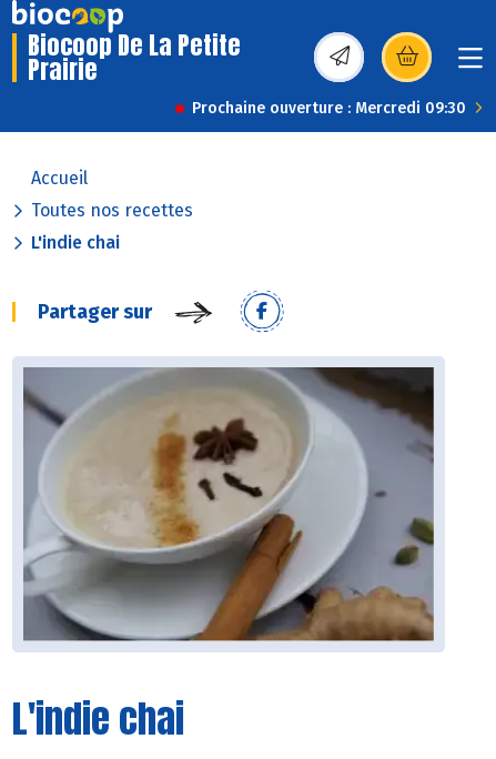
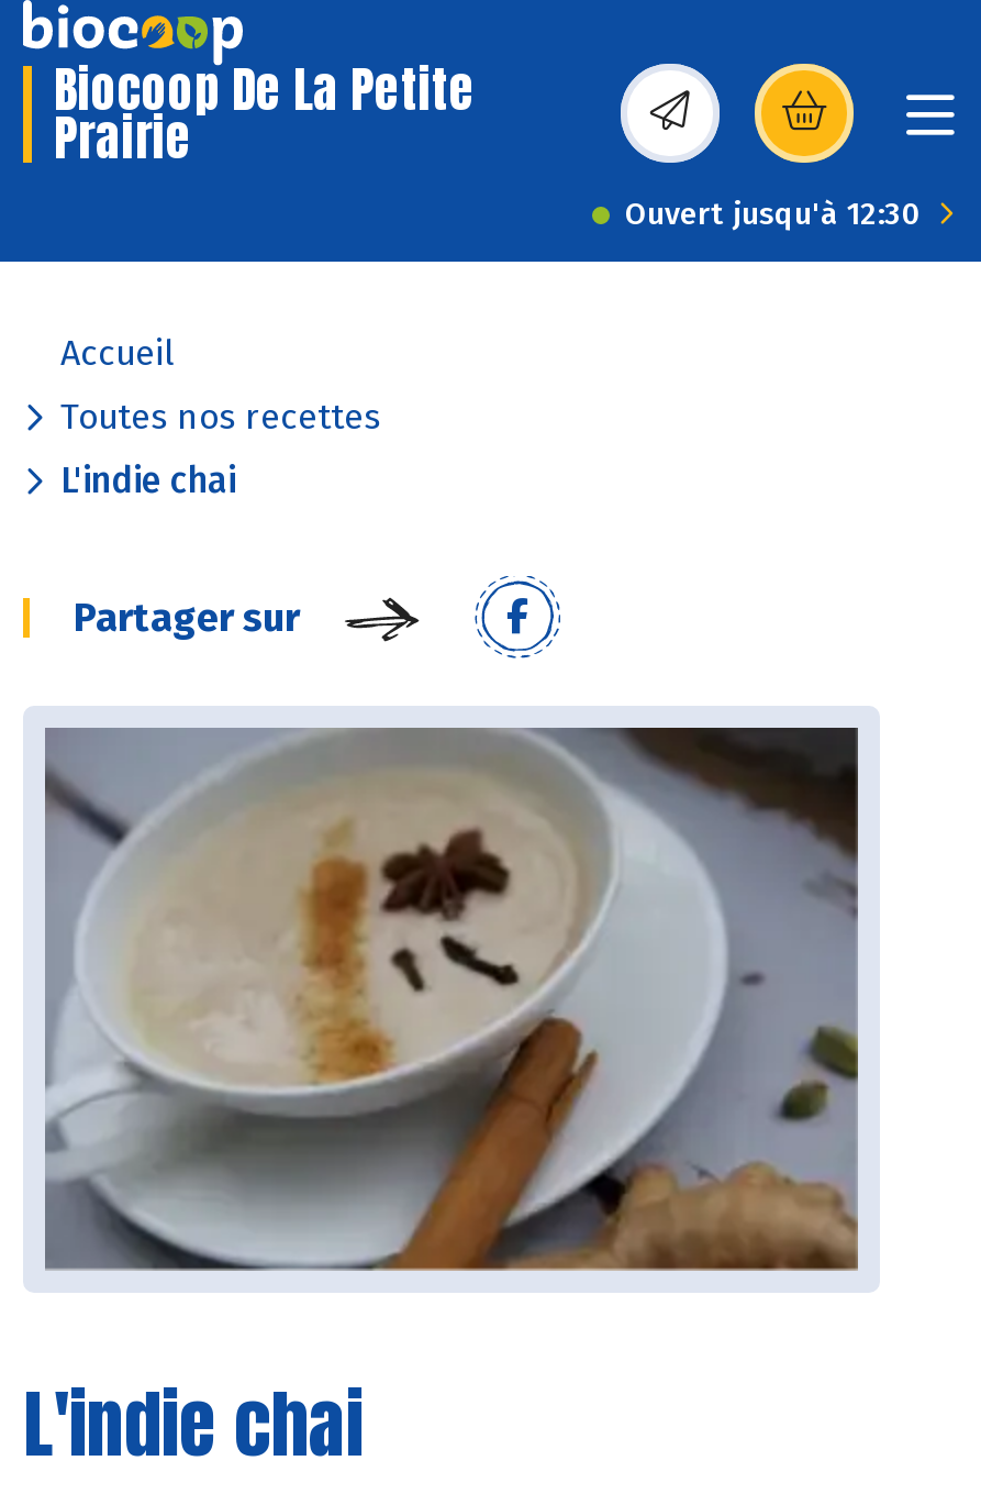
[192,99,466,118] Prochaine ouverture : Mercredi 09:30 -> [625,196,922,233] Ouvert jusqu'à 12:30

